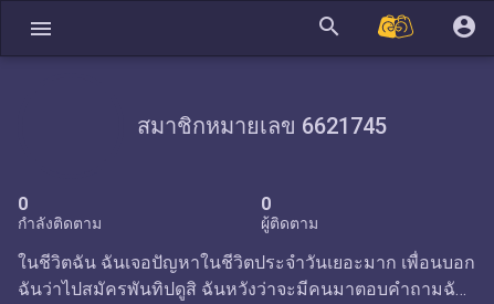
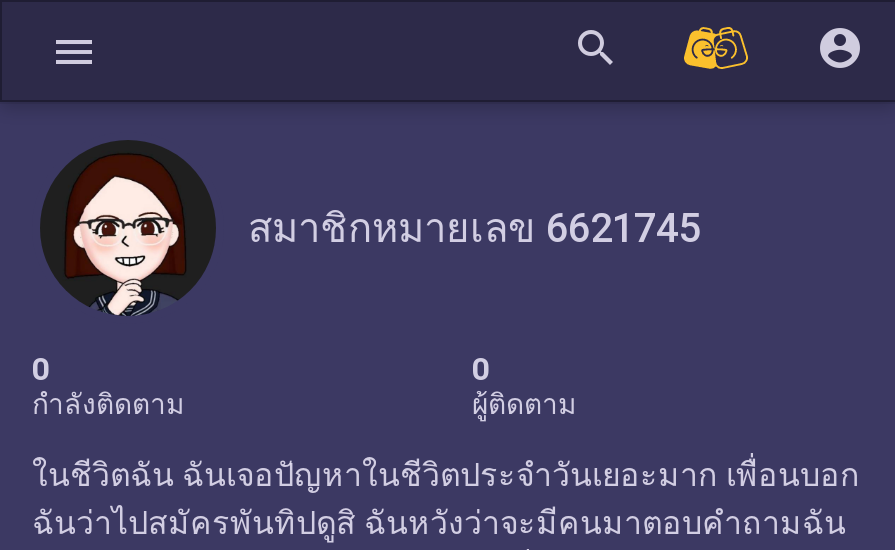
none -> [40,140,216,316] [image]

